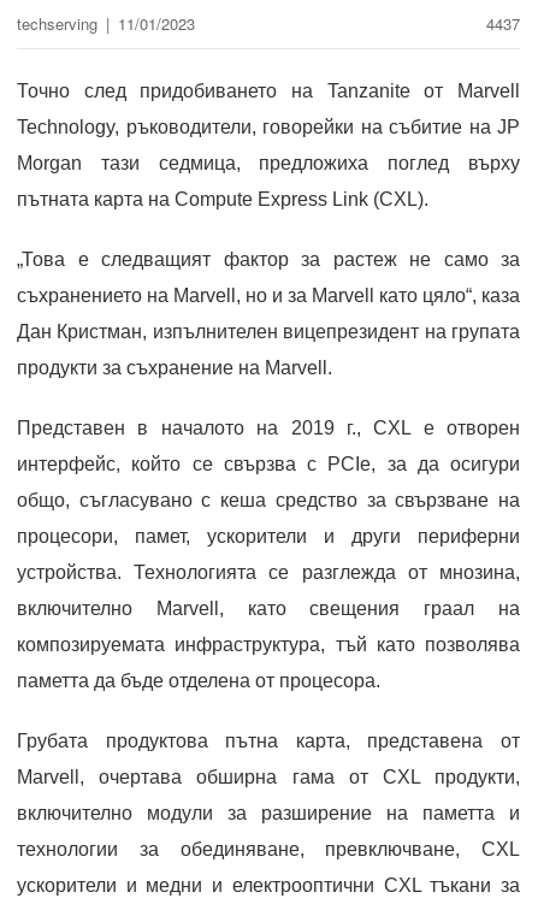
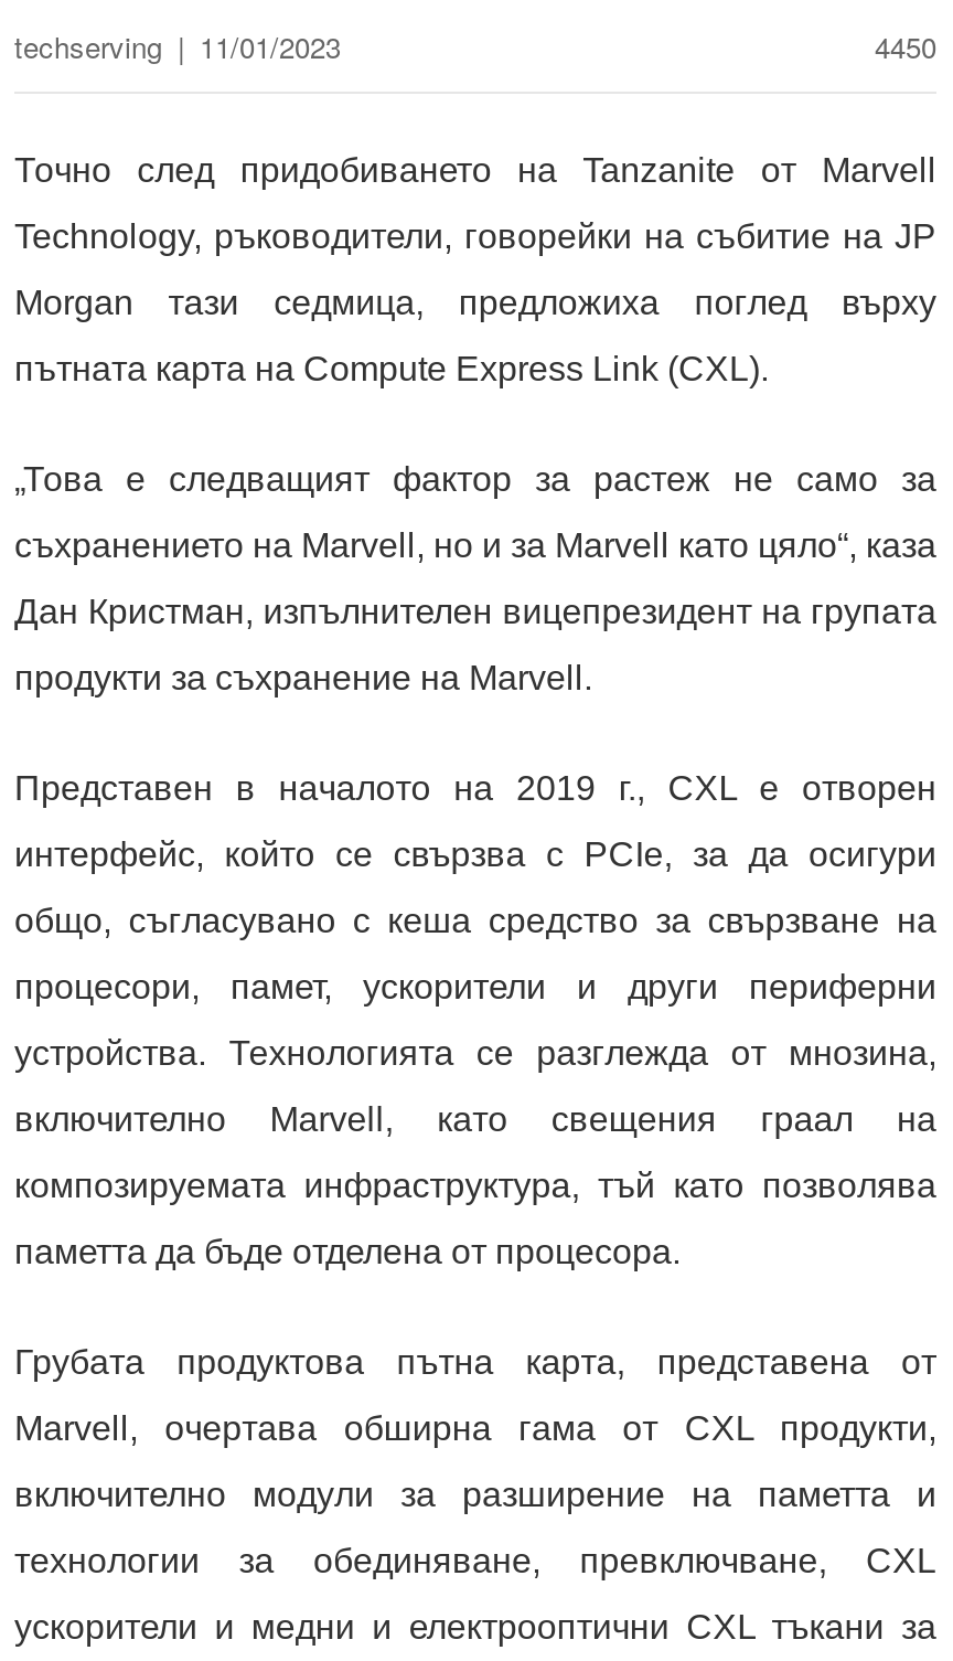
[486,12,520,35] 4437 -> [875,25,936,67] 4450

